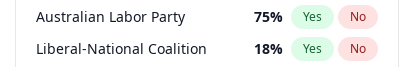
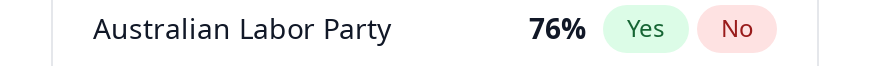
[36,7,366,58] 75% | Yes | No | Liberal-National Coalition | 18% -> [529,9,587,47] 76%

